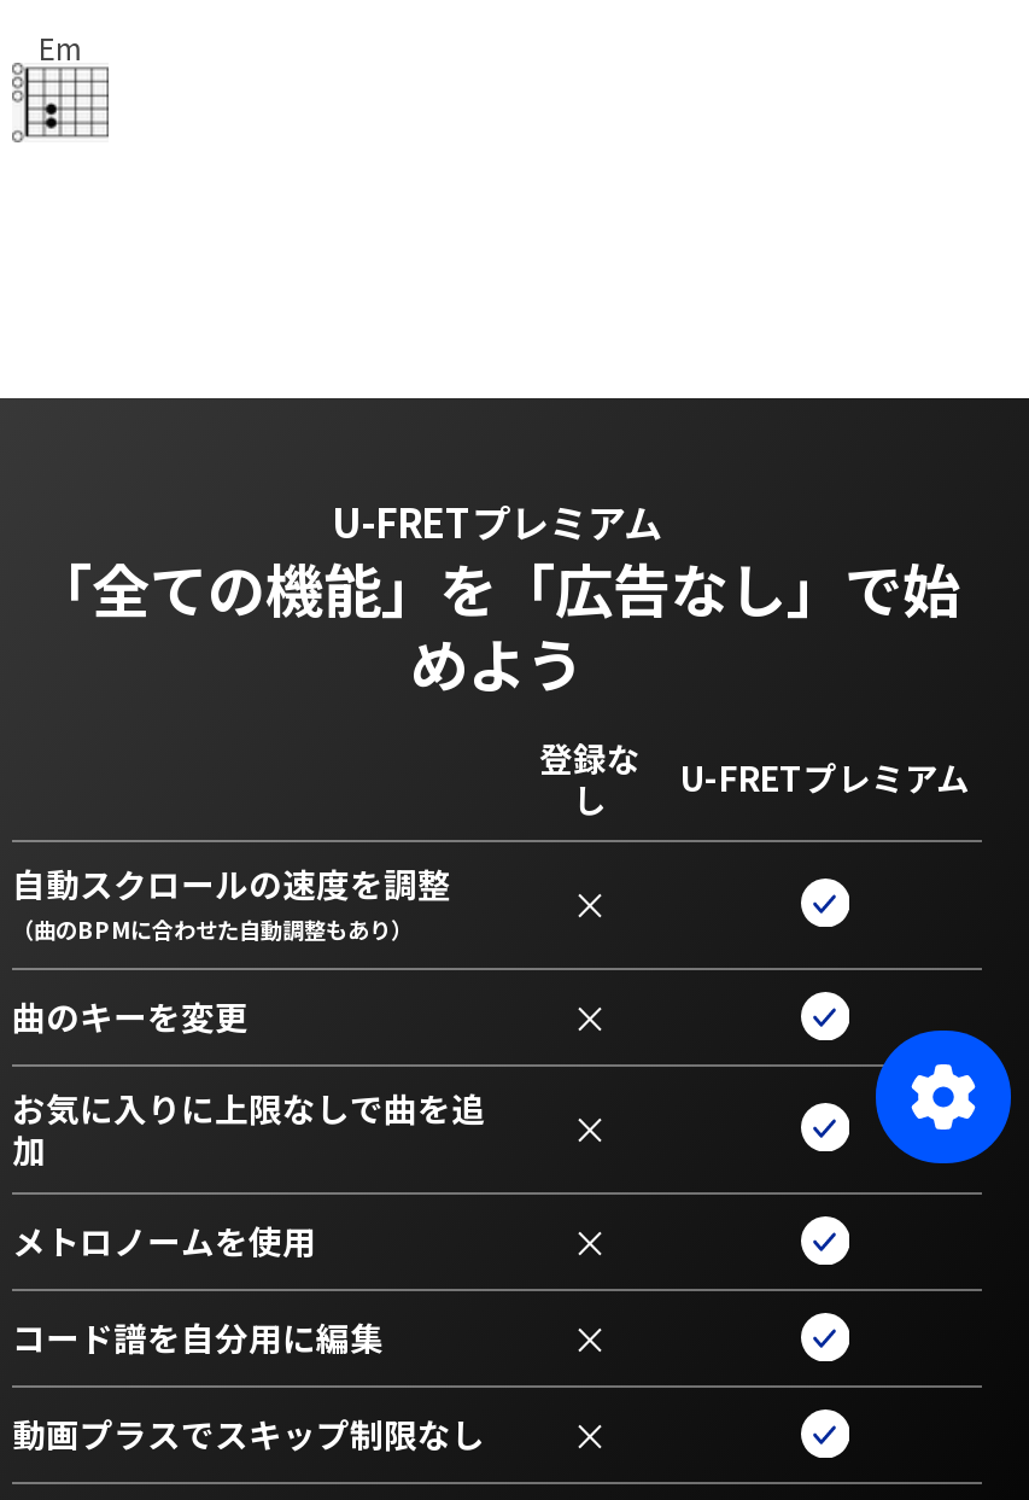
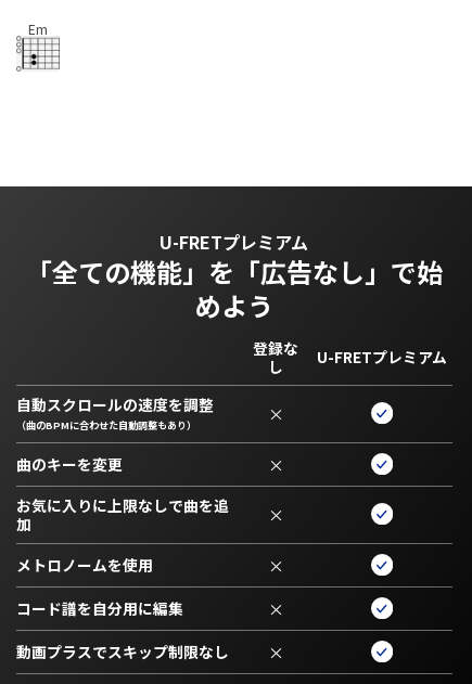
[873,1028,1013,1166] [image] -> none

